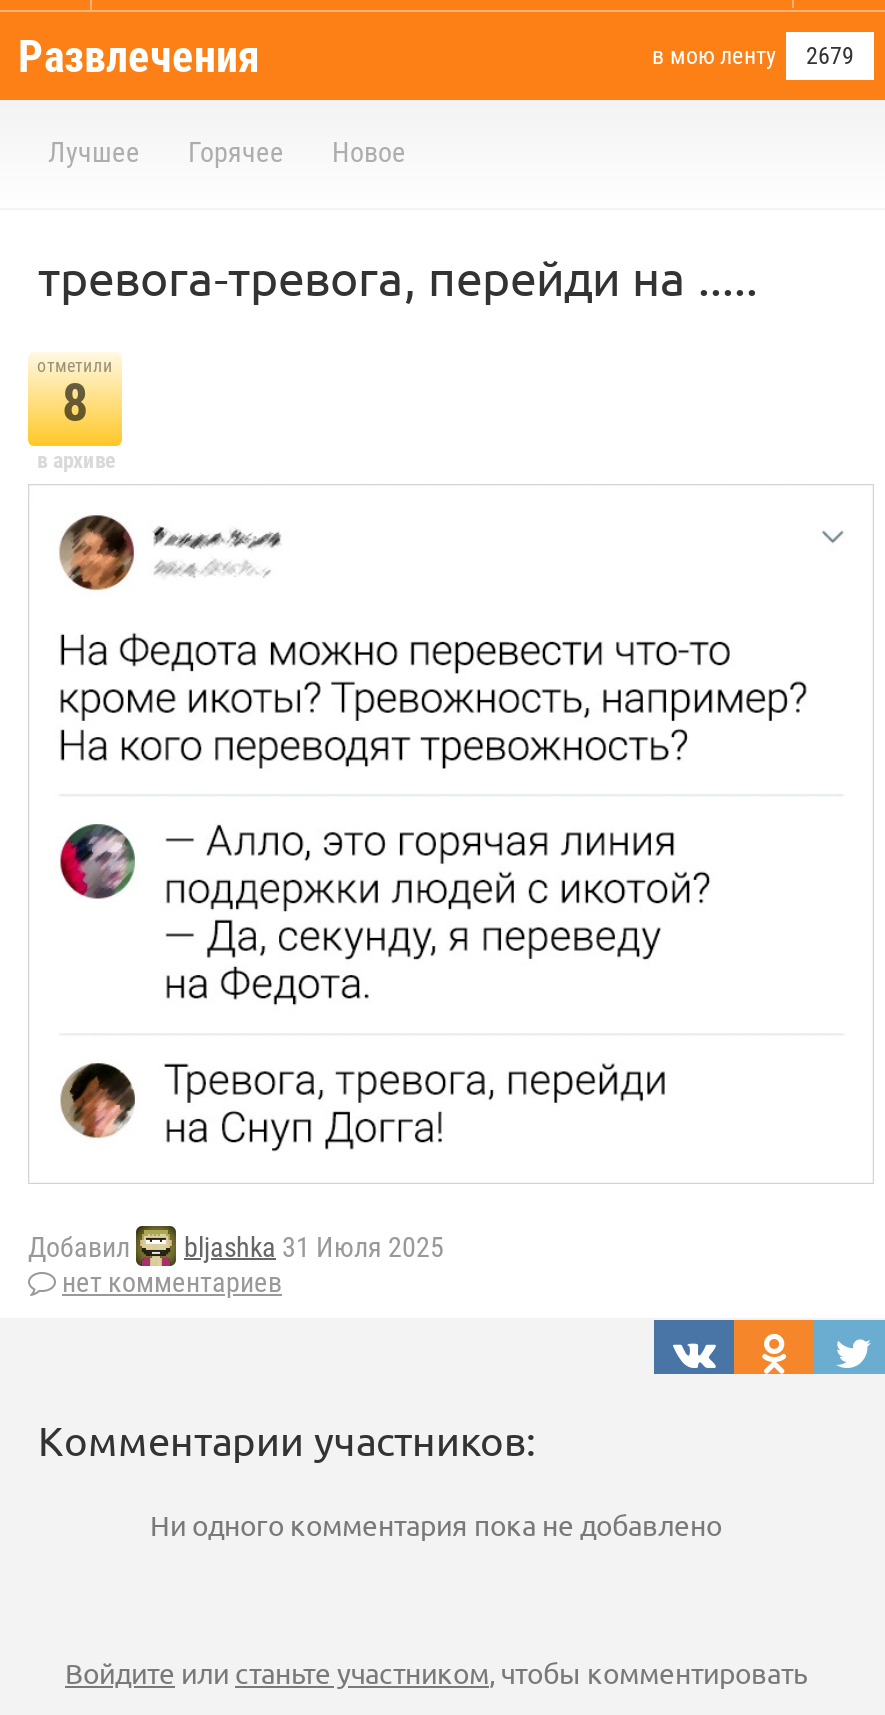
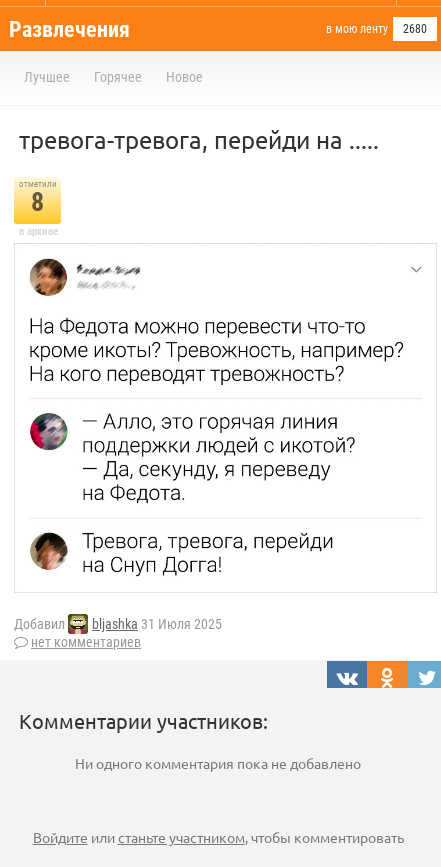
[652,42,854,70] в мою ленту 2679 -> [326,22,427,36] в мою ленту 2680

